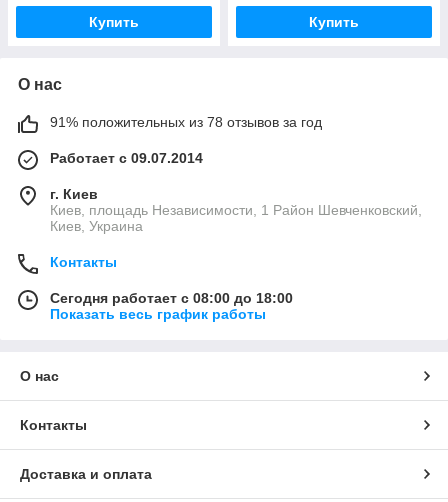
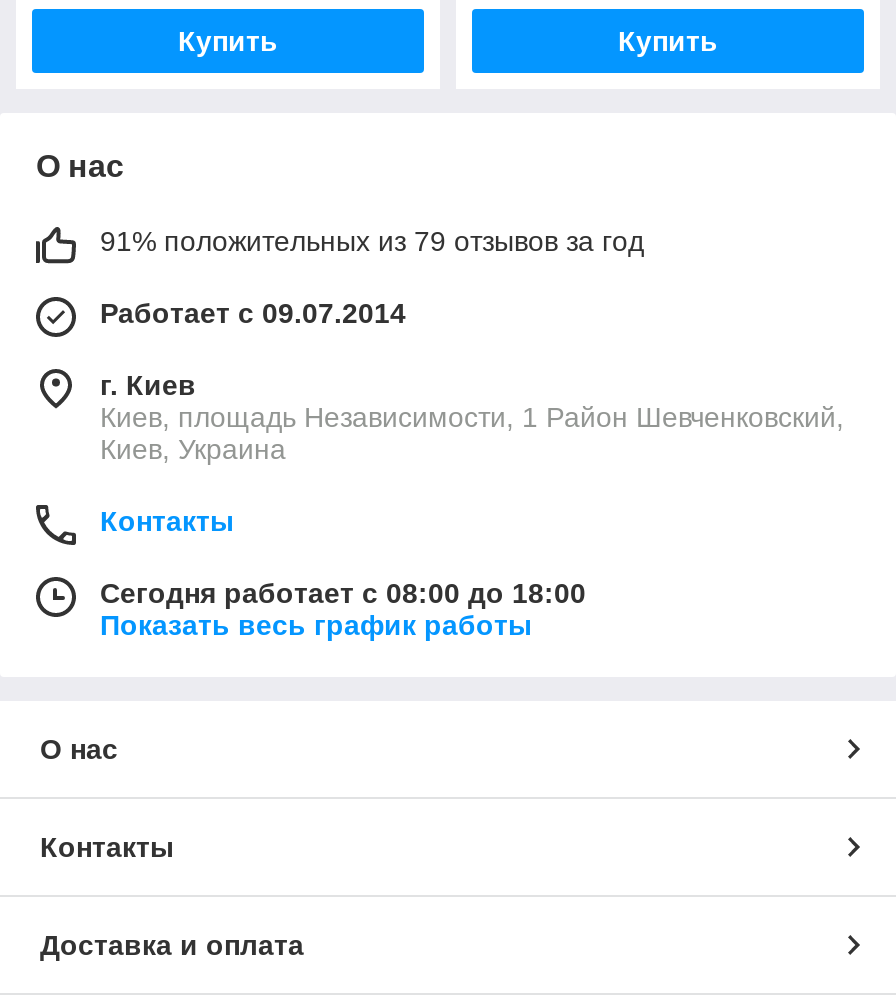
[50,114,322,130] 91% положительных из 78 отзывов за год -> [100,225,644,257] 91% положительных из 79 отзывов за год

